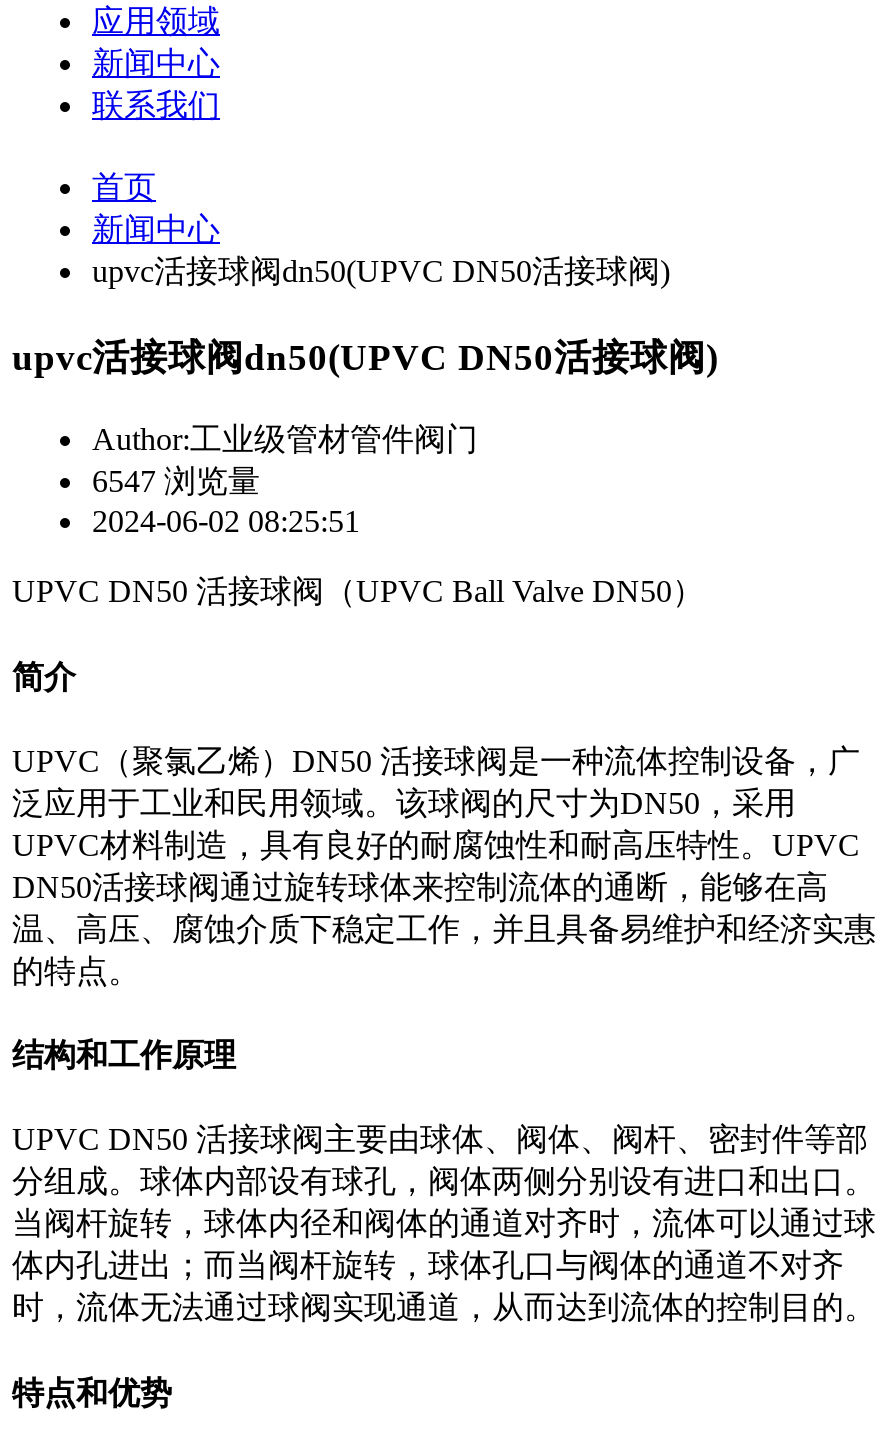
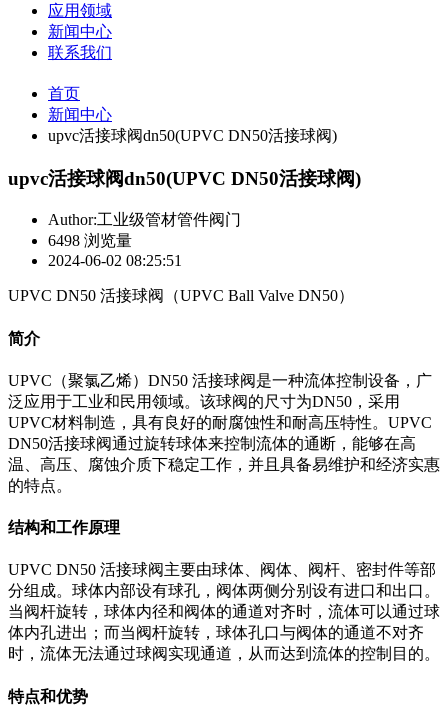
[92,465,260,499] 6547 浏览量 -> [48,232,132,249] 6498 浏览量

